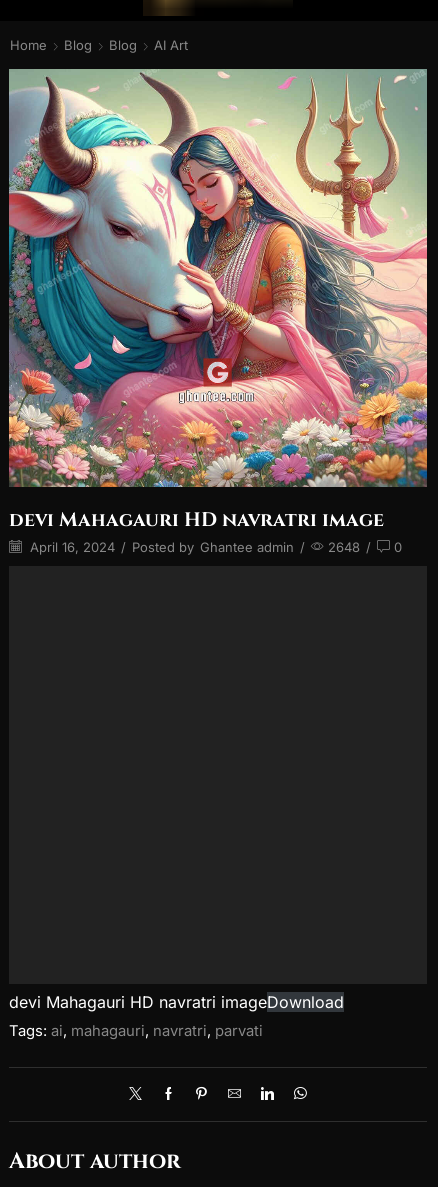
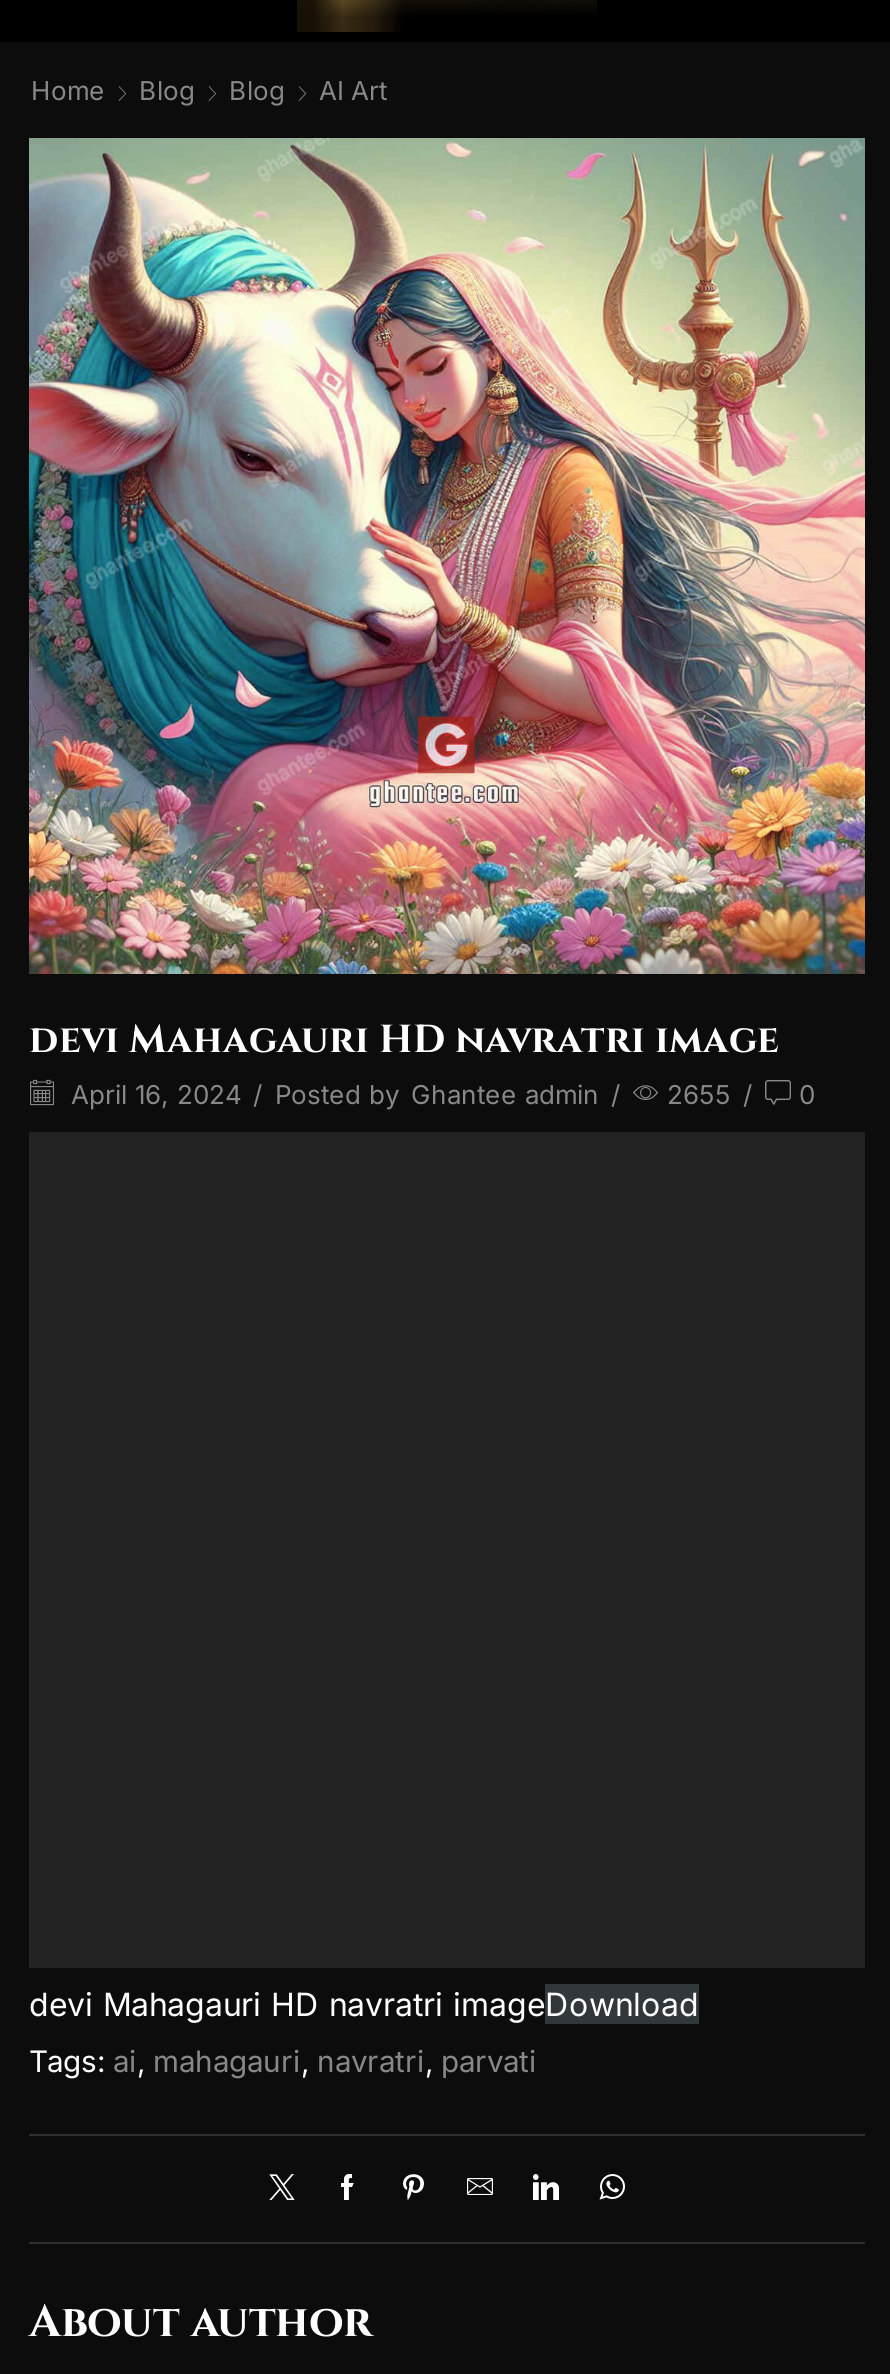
[26,539,402,555] April 16, 2024 / Posted by Ghantee admin / 2648 / 0 -> [63,1078,815,1110] April 16, 2024 / Posted by Ghantee admin / 2655 / 0

